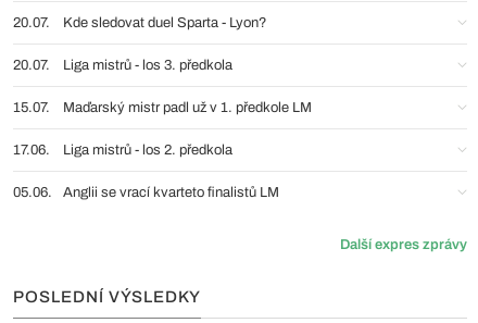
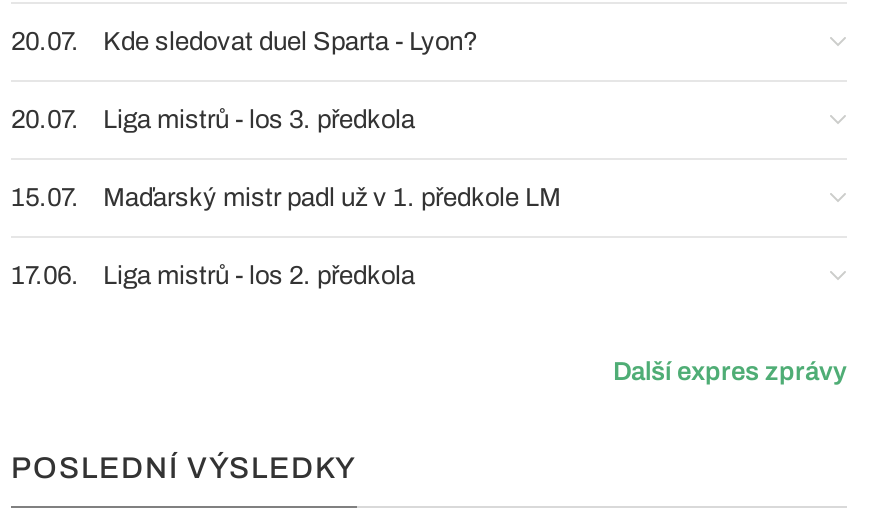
[13,185,279,200] 05.06. | Anglii se vrací kvarteto finalistů LM -> none

